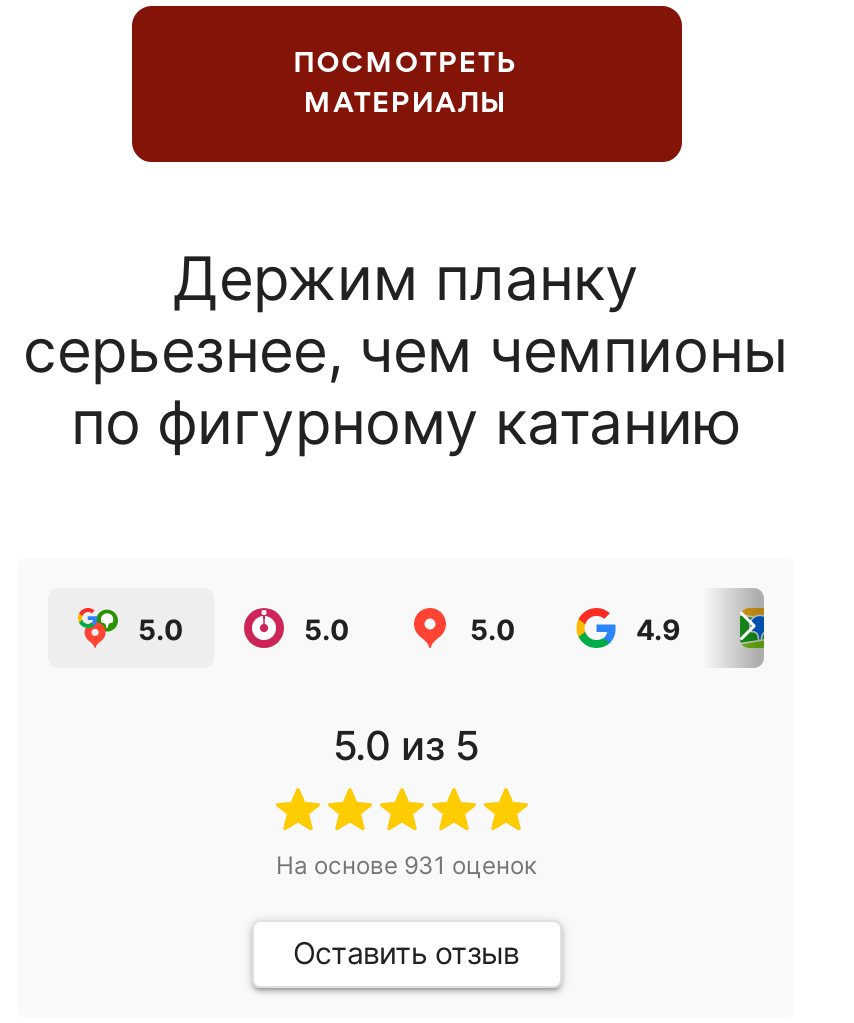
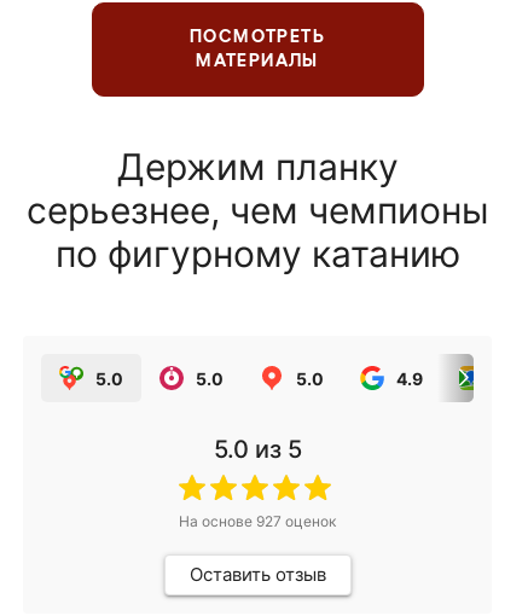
[276,850,536,880] На основе 931 оценок -> [179,512,336,530] На основе 927 оценок

